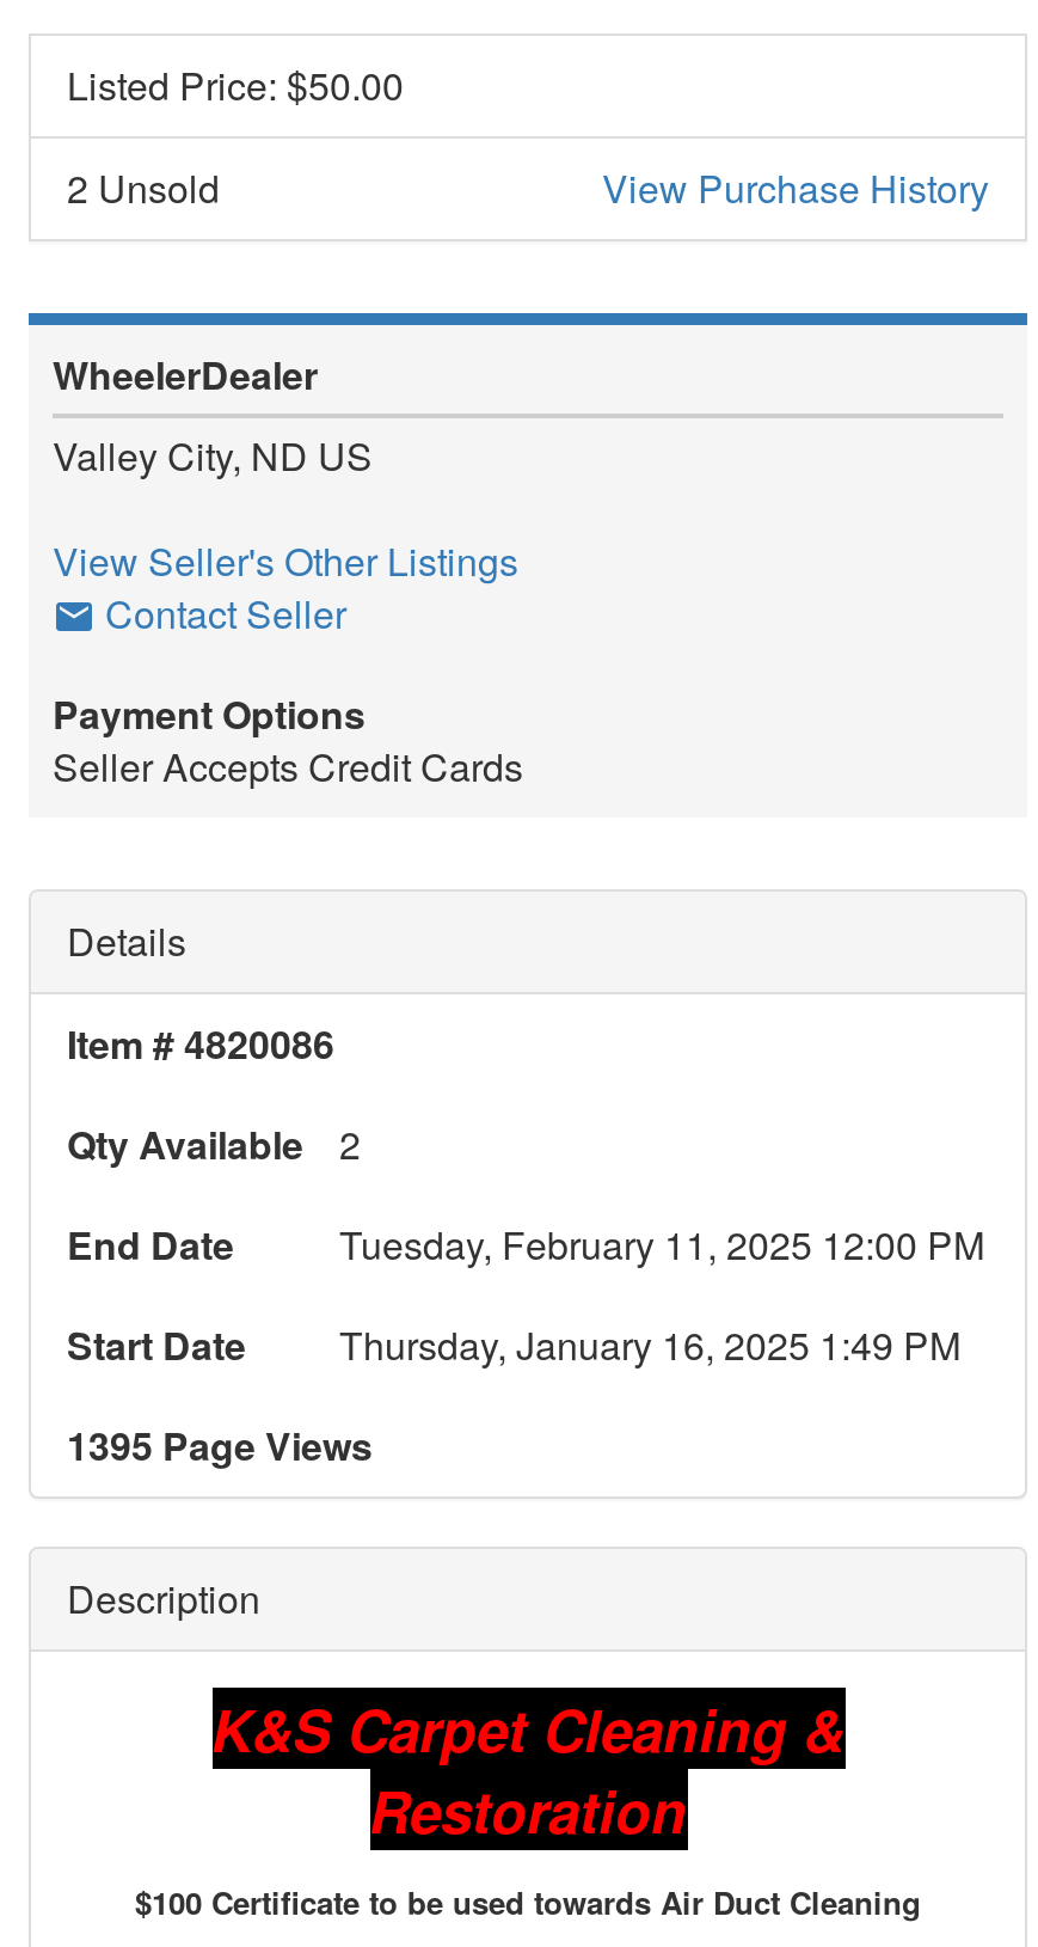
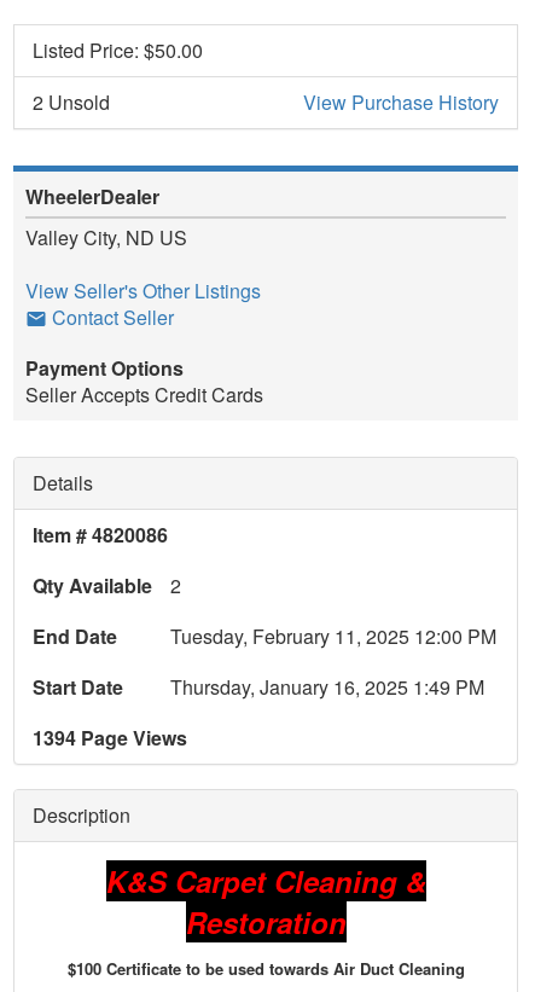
[67,1418,373,1473] 1395 Page Views -> [33,724,187,752] 1394 Page Views

